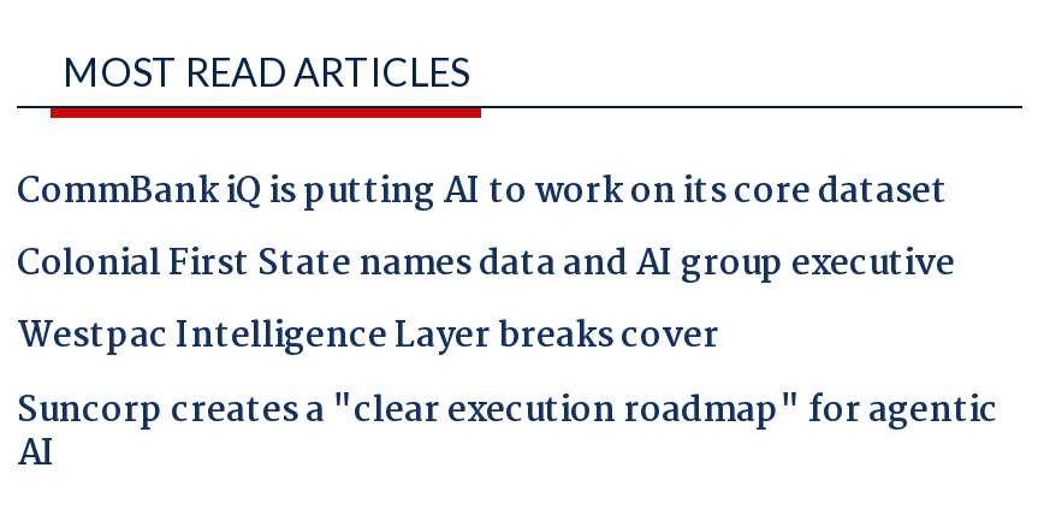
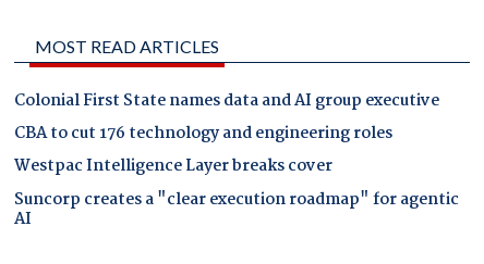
[17,163,948,221] CommBank iQ is putting AI to work on its core dataset -> none
moved [17,236,955,294] -> [14,88,439,114]: Colonial First State names data and AI group executive
none -> [14,121,392,147] CBA to cut 176 technology and engineering roles

